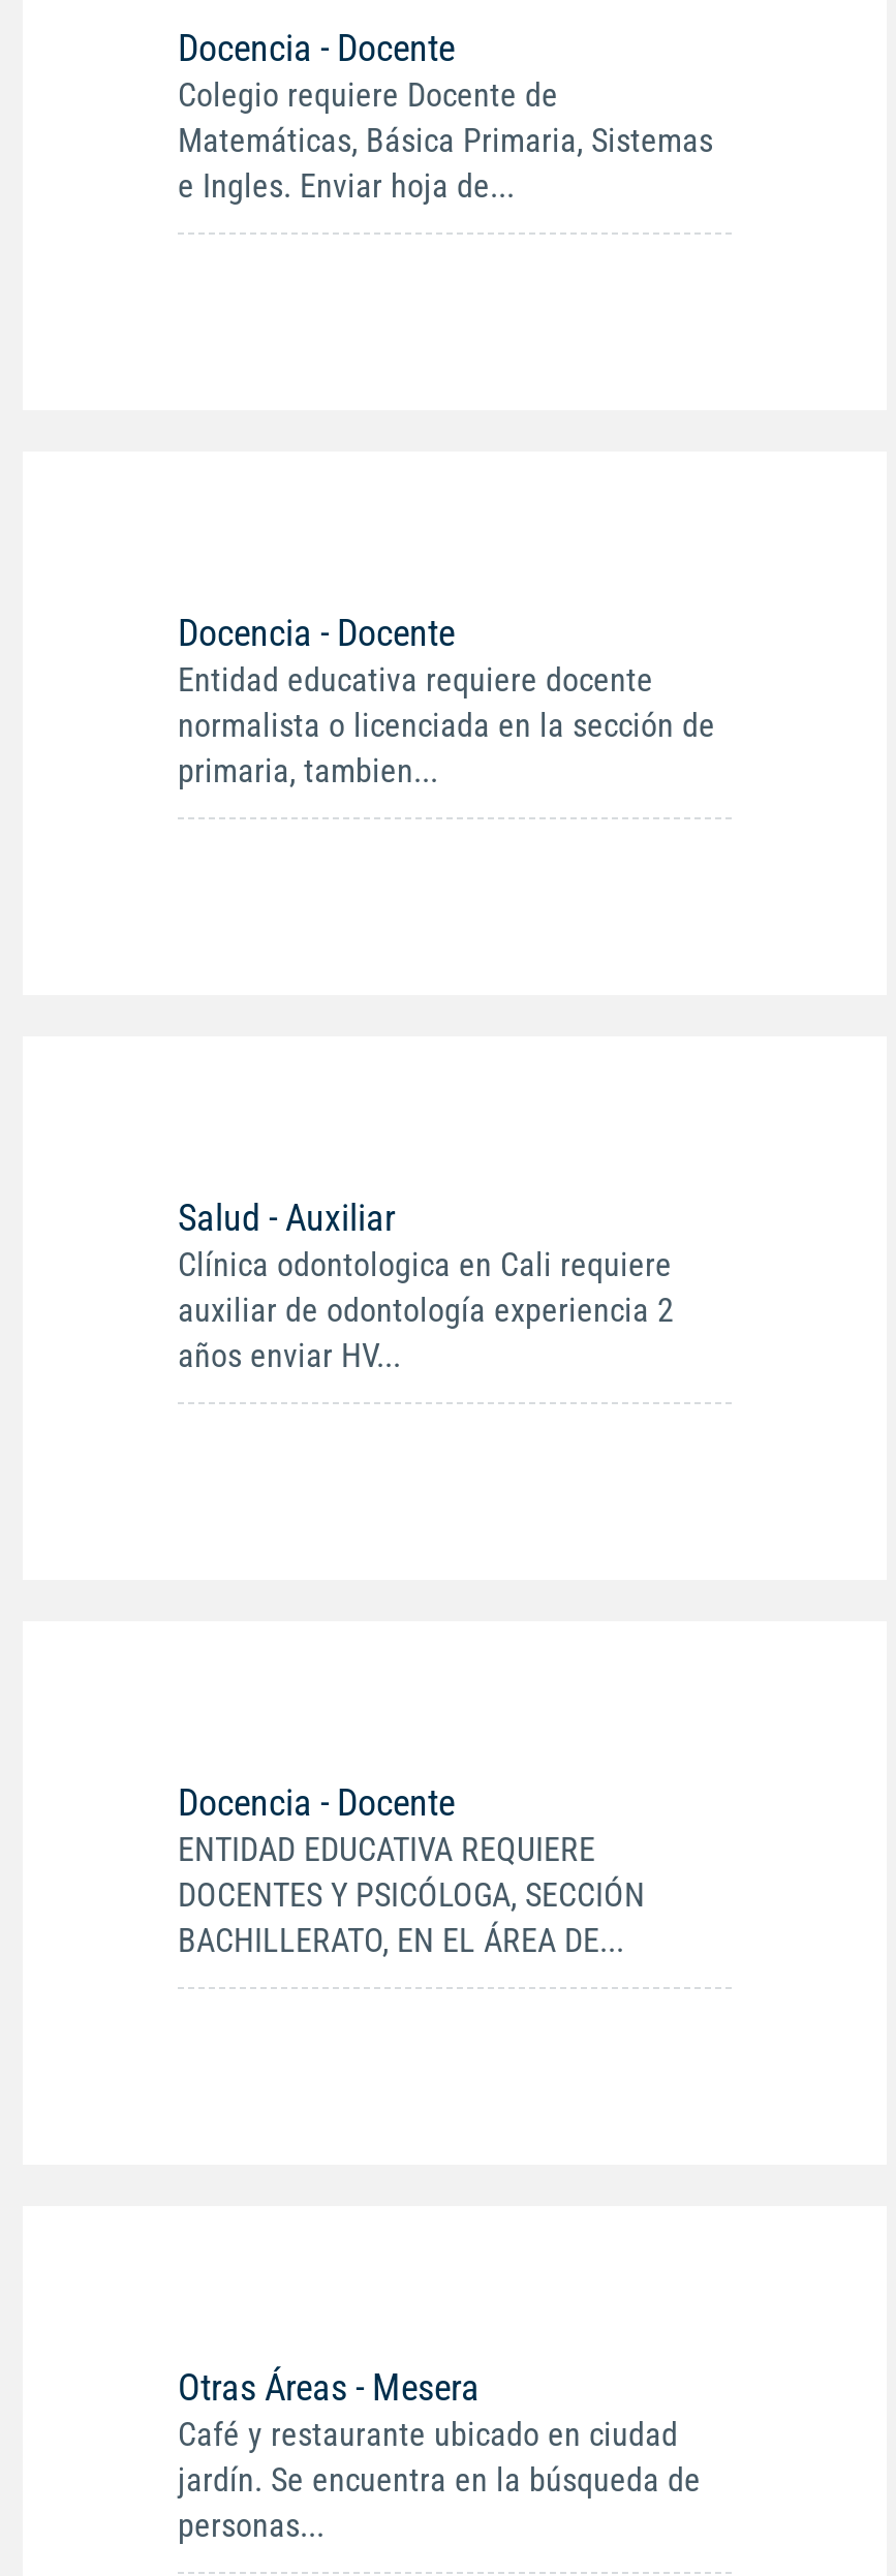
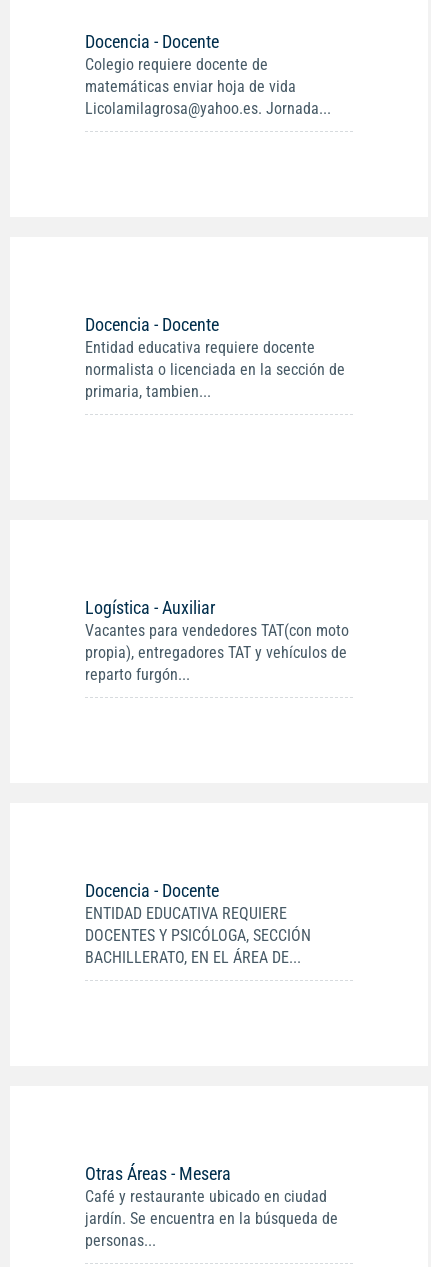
[178,75,713,206] Colegio requiere Docente de | Matemáticas, Básica Primaria, Sistemas | e Ingles. Enviar hoja de... -> [85,55,331,118] Colegio requiere docente de | matemáticas enviar hoja de vida | Licolamilagrosa@yahoo.es. Jornada...
[178,1196,674,1375] Salud - Auxiliar | Clínica odontologica en Cali requiere | auxiliar de odontología experiencia 2 | años enviar HV... -> [85,597,349,684] Logística - Auxiliar | Vacantes para vendedores TAT(con moto | propia), entregadores TAT y vehículos de | reparto furgón...

